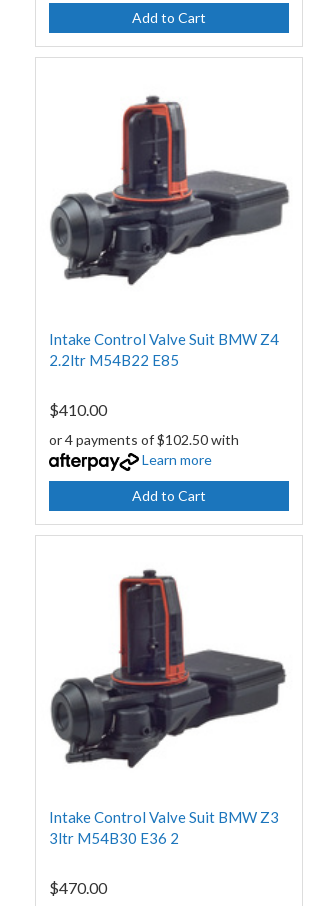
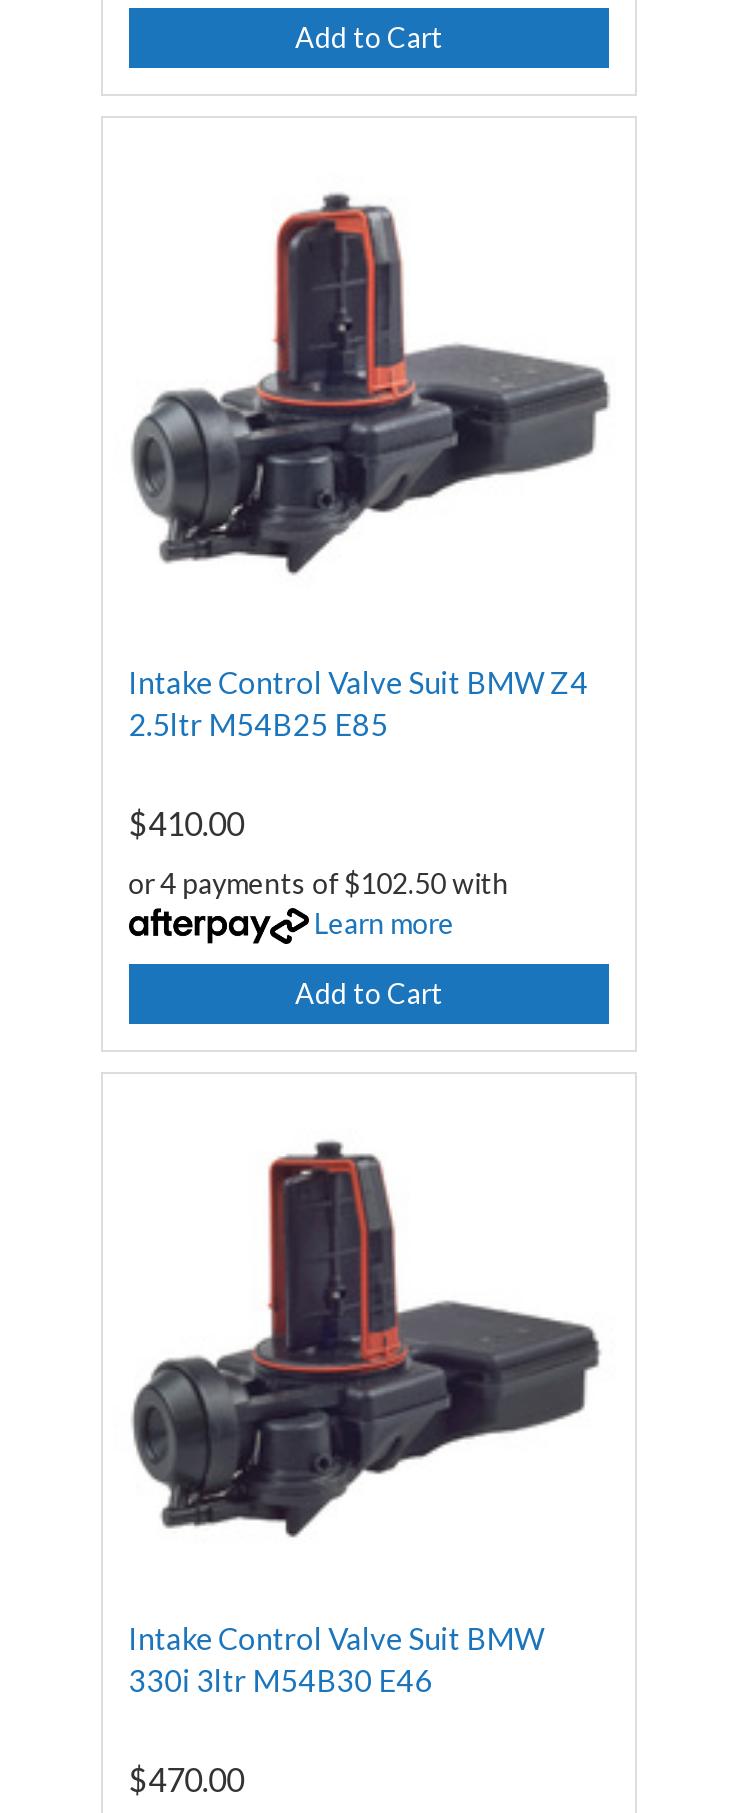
[49,351,179,369] 2.2ltr M54B22 E85 -> [128,705,388,741] 2.5ltr M54B25 E85
[49,808,279,847] Intake Control Valve Suit BMW Z3 | 3ltr M54B30 E36 2 -> [128,1619,544,1697] Intake Control Valve Suit BMW | 330i 3ltr M54B30 E46

